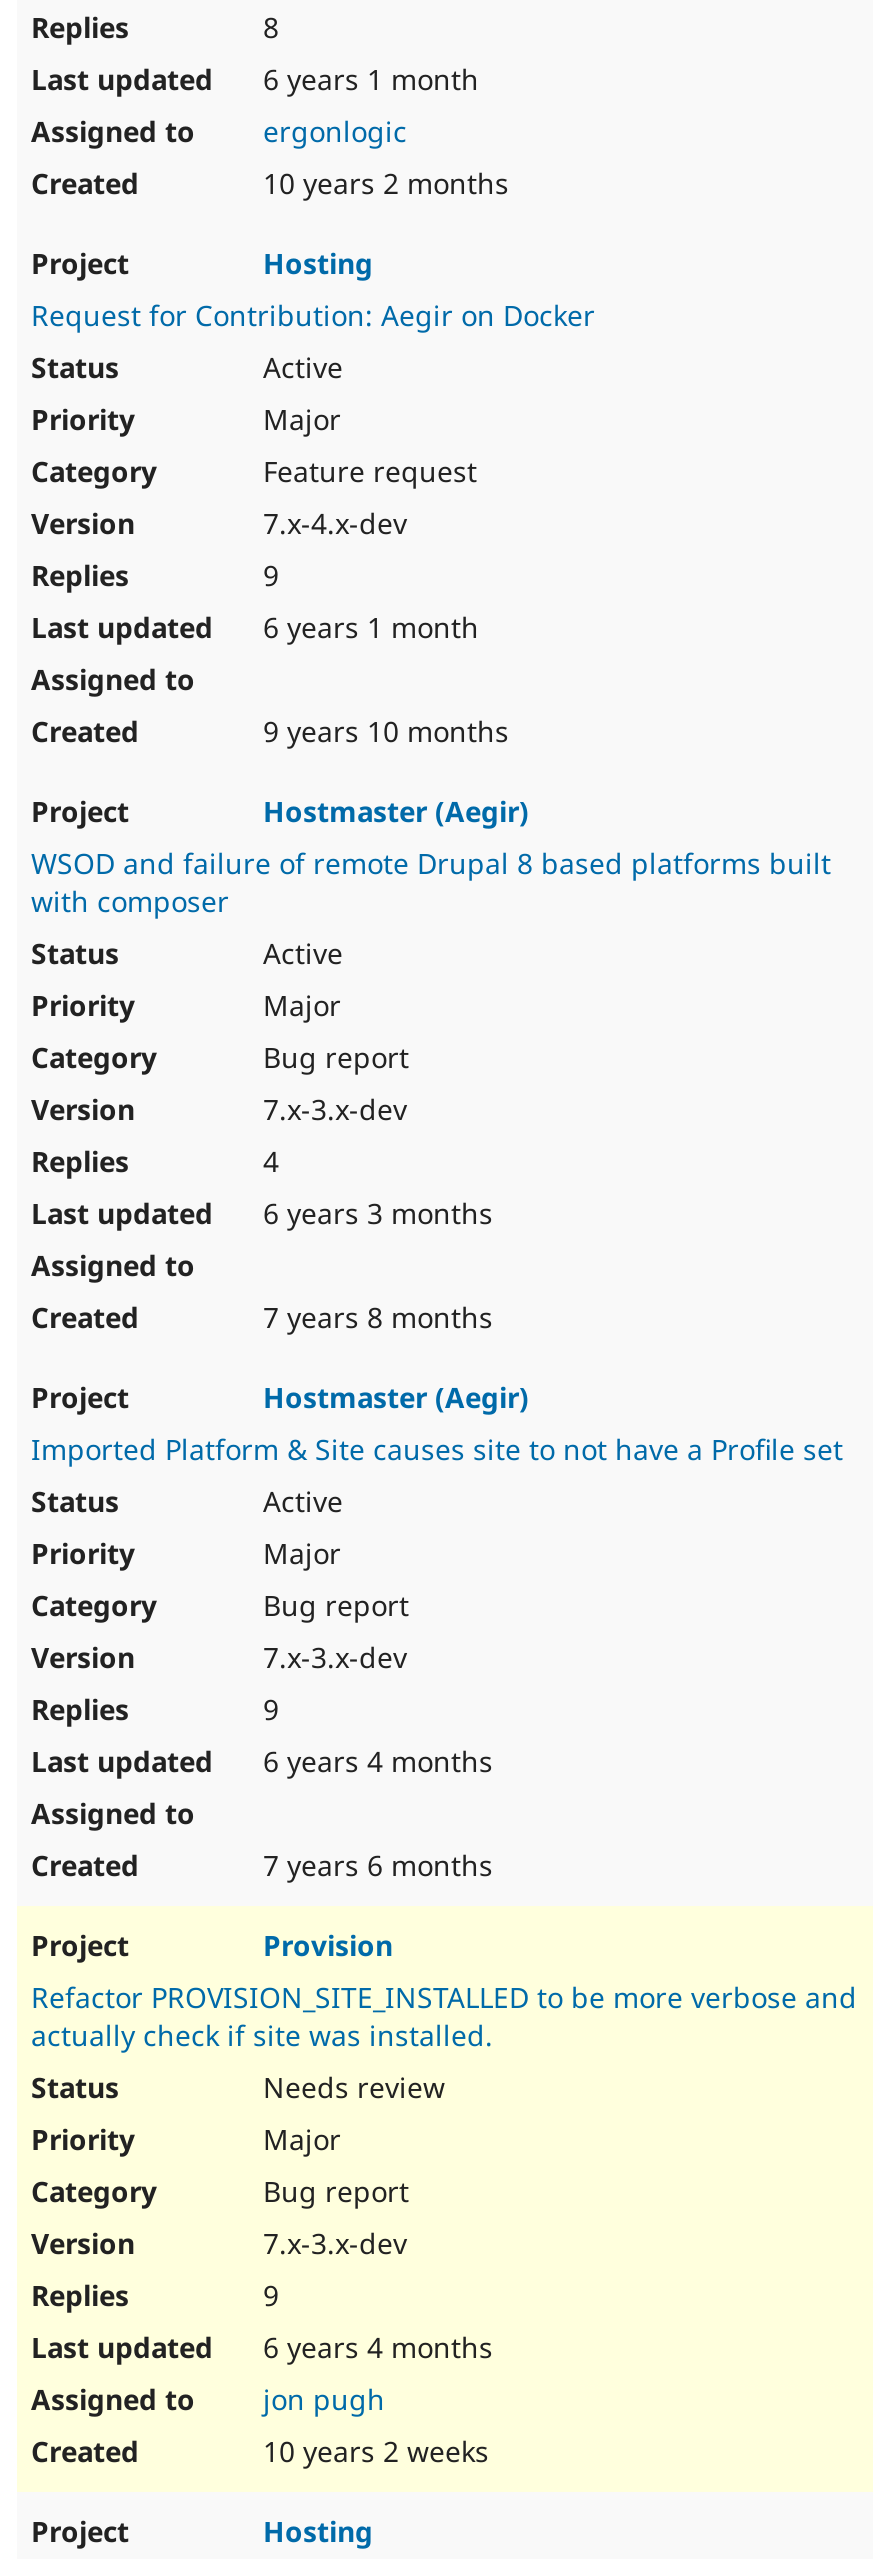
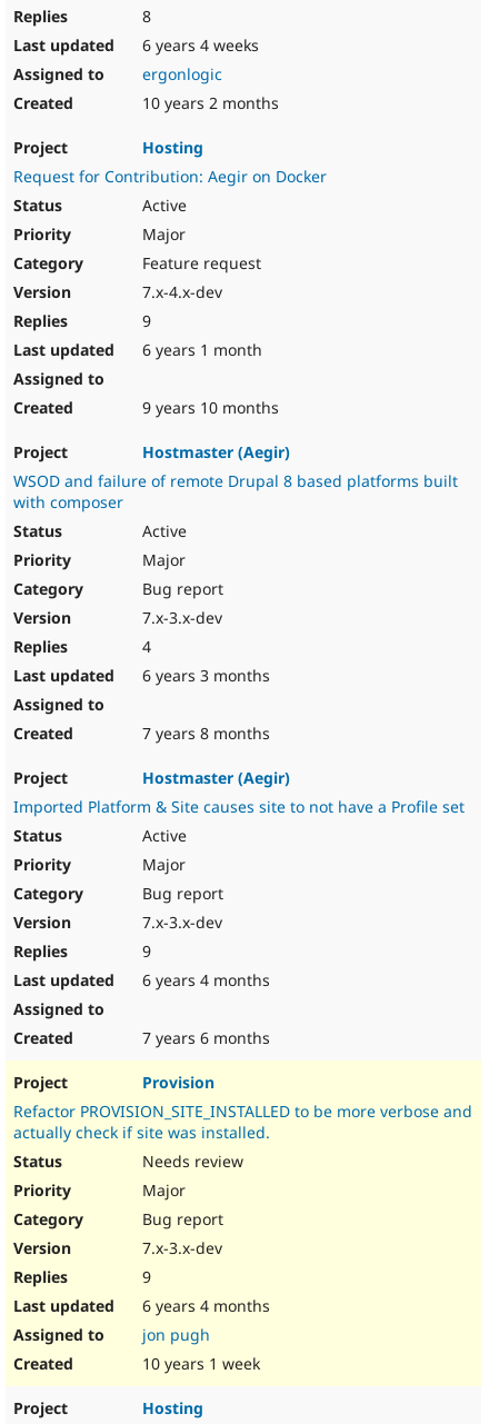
[255,60,479,98] 6 years 1 month -> [138,35,259,56] 6 years 4 weeks
[255,2432,489,2470] 10 years 2 weeks -> [138,1353,260,1374] 10 years 1 week

